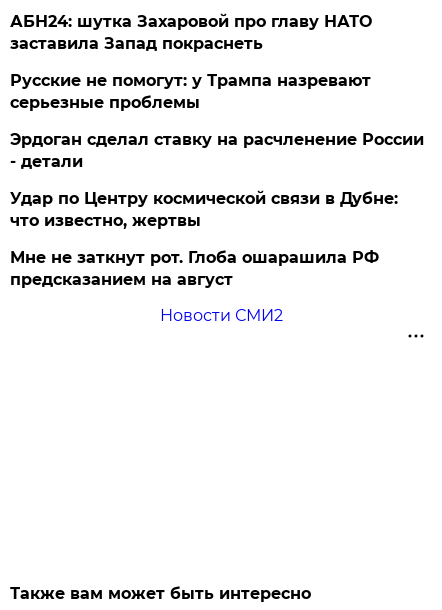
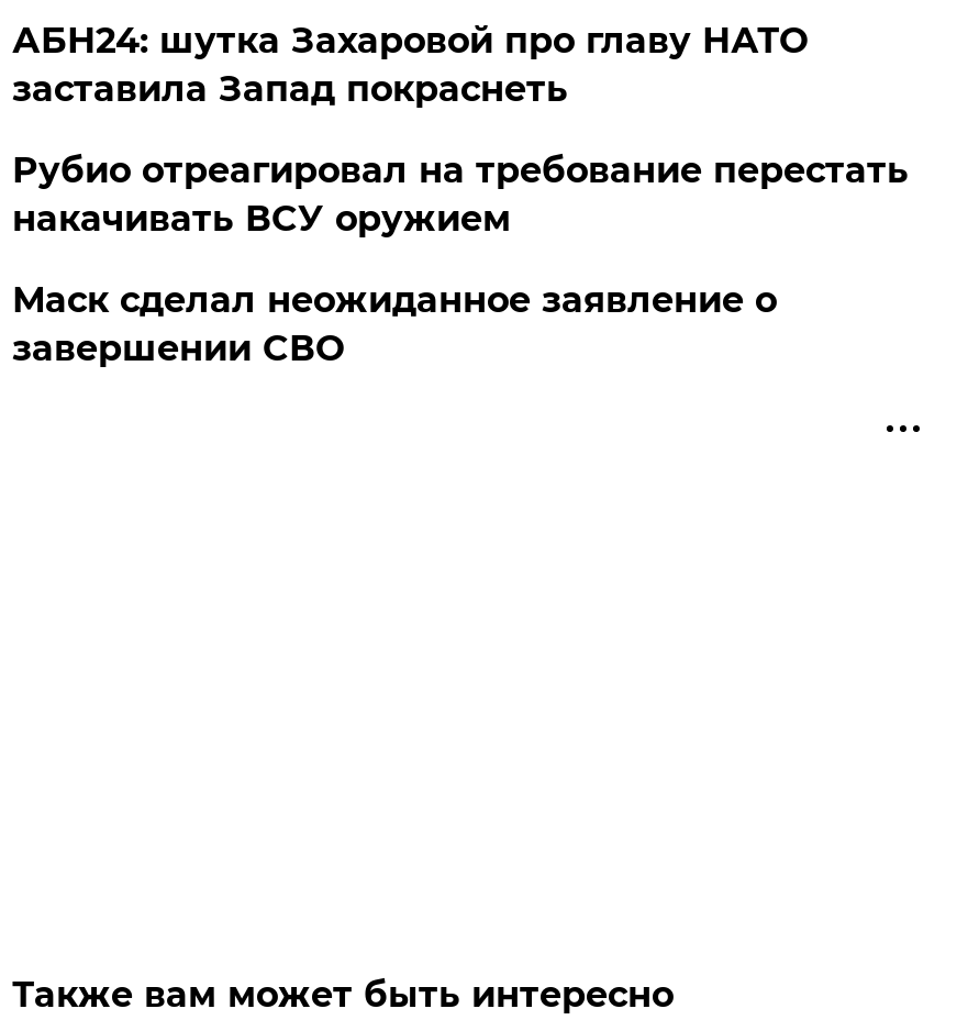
[10,71,424,325] Русские не помогут: у Трампа назревают | серьезные проблемы | Эрдоган сделал ставку на расчленение России | - детали | Удар по Центру космической связи в Дубне: | что известно, жертвы | Мне не заткнут рот. Глоба ошарашила РФ | предсказанием на август | Новости СМИ2 -> [12,151,908,370] Рубио отреагировал на требование перестать | накачивать ВСУ оружием | Маск сделал неожиданное заявление о | завершении СВО

